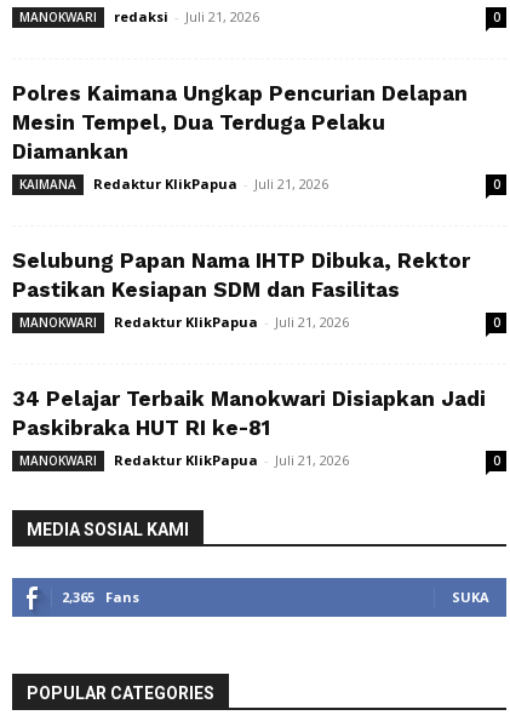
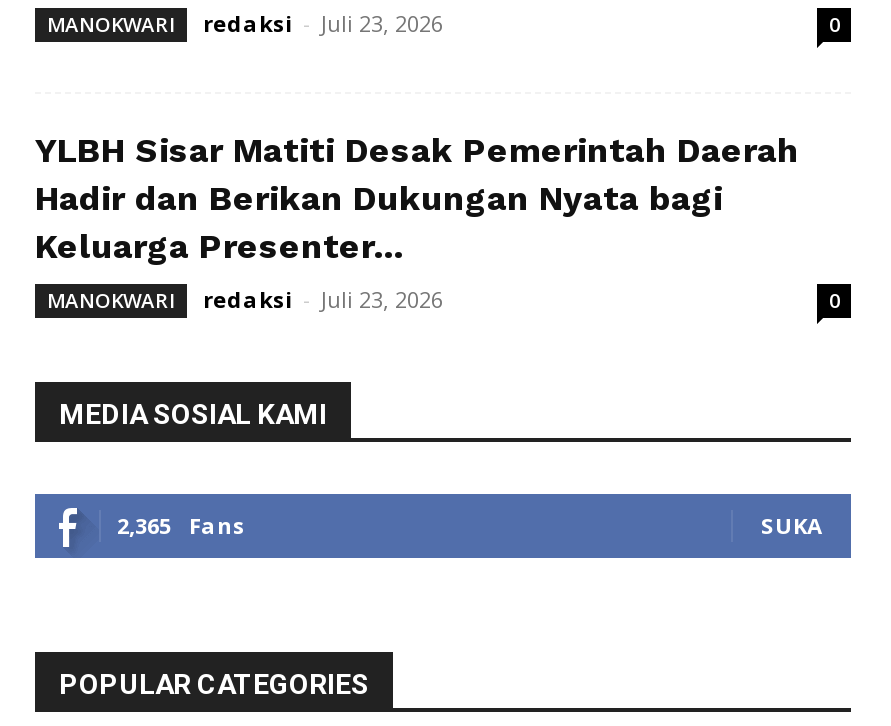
[19,7,259,25] MANOKWARI redaksi - Juli 21, 2026 -> [47,9,443,39] MANOKWARI redaksi - Juli 23, 2026
[12,81,500,301] Polres Kaimana Ungkap Pencurian Delapan | Mesin Tempel, Dua Terduga Pelaku | Diamankan | KAIMANA | Redaktur KlikPapua - Juli 21, 2026 | 0 | Selubung Papan Nama IHTP Dibuka, Rektor | Pastikan Kesiapan SDM dan Fasilitas -> [35,131,799,267] YLBH Sisar Matiti Desak Pemerintah Daerah | Hadir dan Berikan Dukungan Nyata bagi | Keluarga Presenter...
[12,312,500,469] Redaktur KlikPapua - Juli 21, 2026 | 0 | 34 Pelajar Terbaik Manokwari Disiapkan Jadi | Paskibraka HUT RI ke-81 | MANOKWARI | Redaktur KlikPapua - Juli 21, 2026 -> [203,285,443,315] redaksi - Juli 23, 2026

